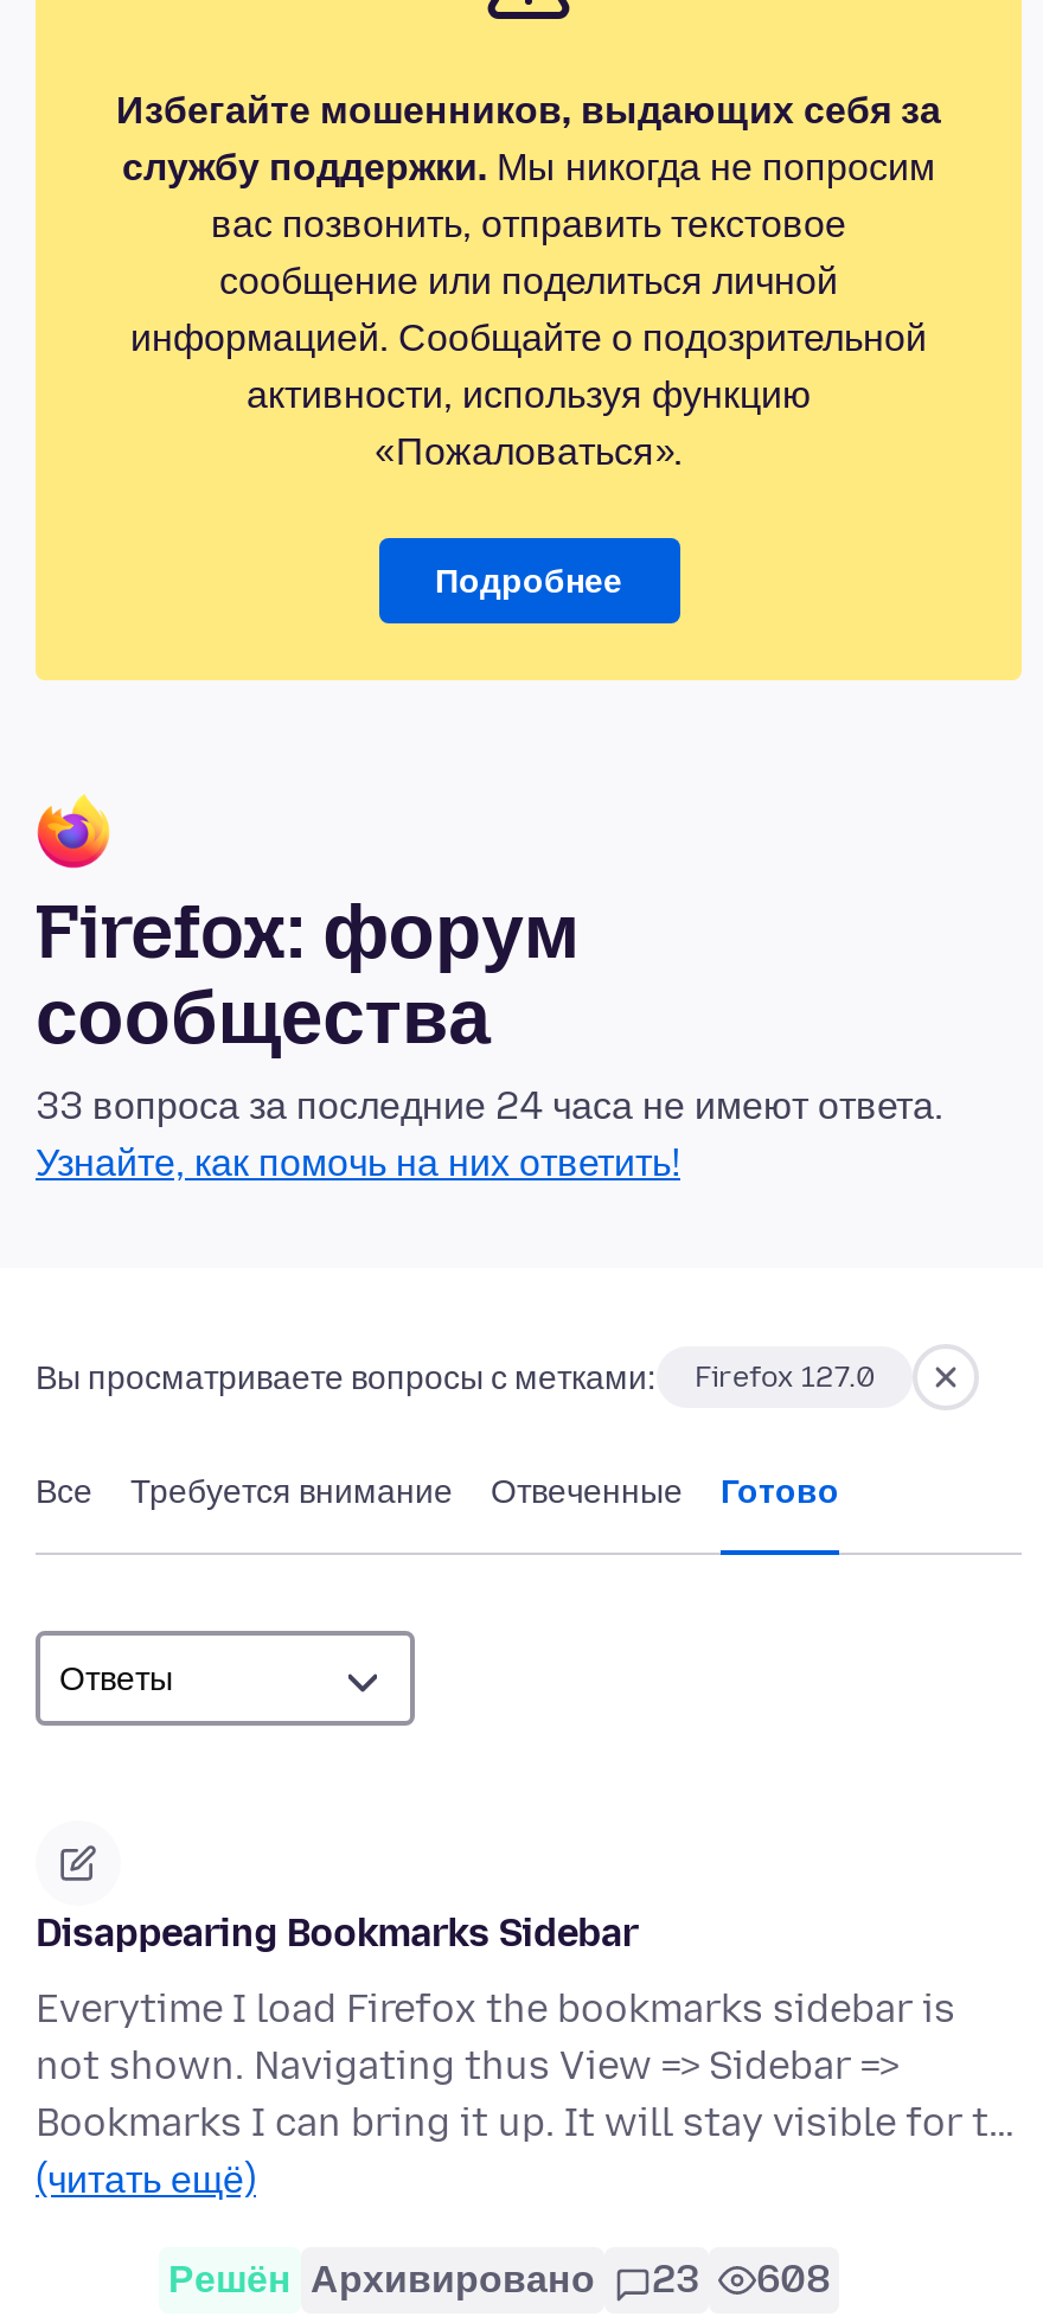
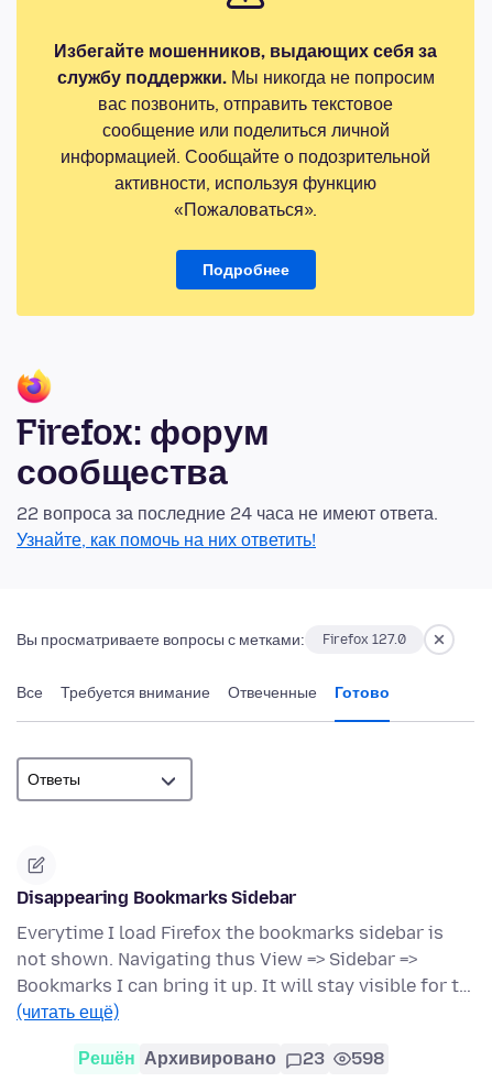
[36,1084,943,1129] 33 вопроса за последние 24 часа не имеют ответа. -> [17,504,438,524] 22 вопроса за последние 24 часа не имеют ответа.
[168,2258,830,2303] Решён Архивировано 23 608 -> [78,1048,384,1069] Решён Архивировано 23 598

